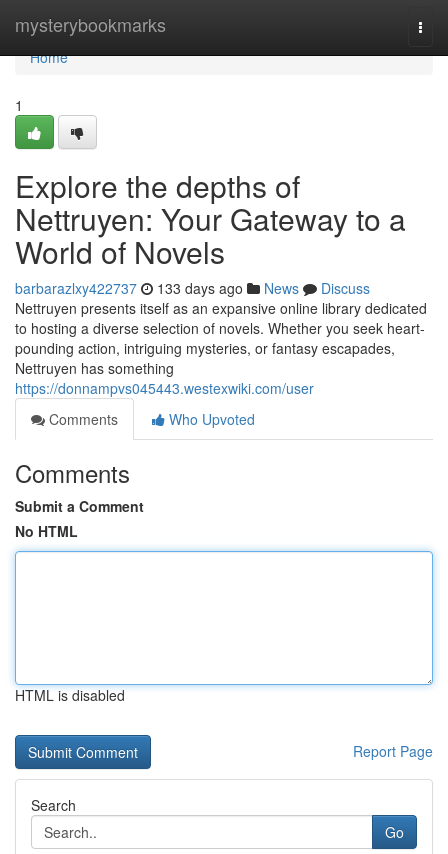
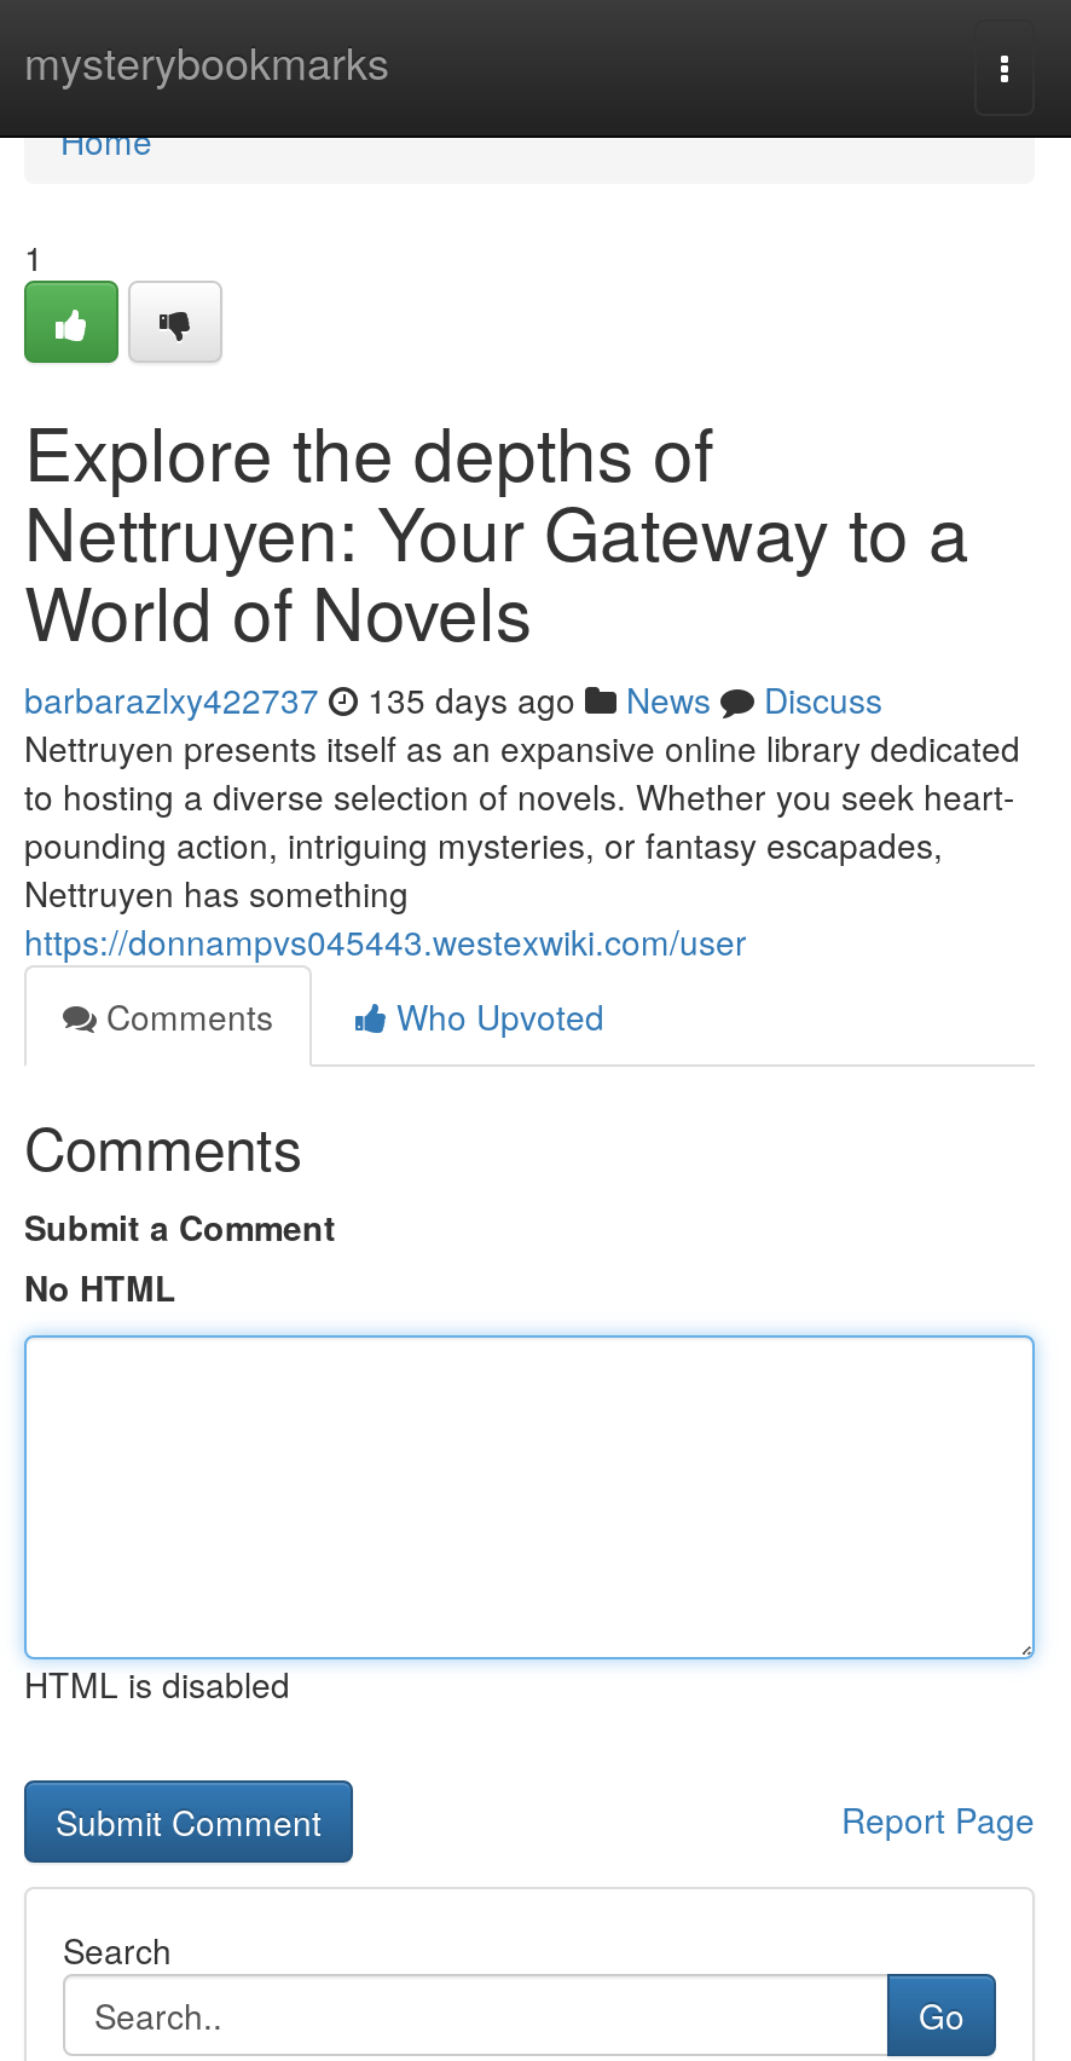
[15,278,370,298] barbarazlxy422737 133 days ago News Discuss -> [24,675,882,723] barbarazlxy422737 135 days ago News Discuss

